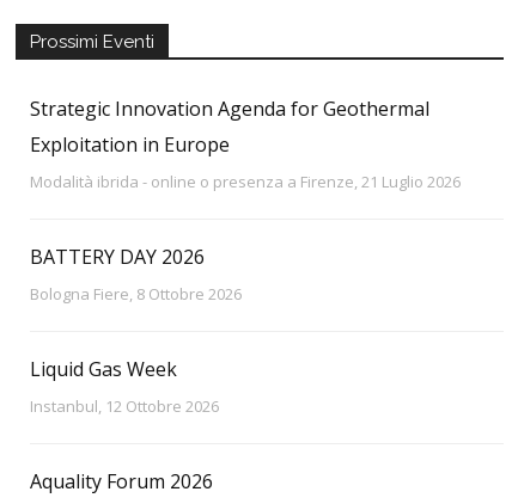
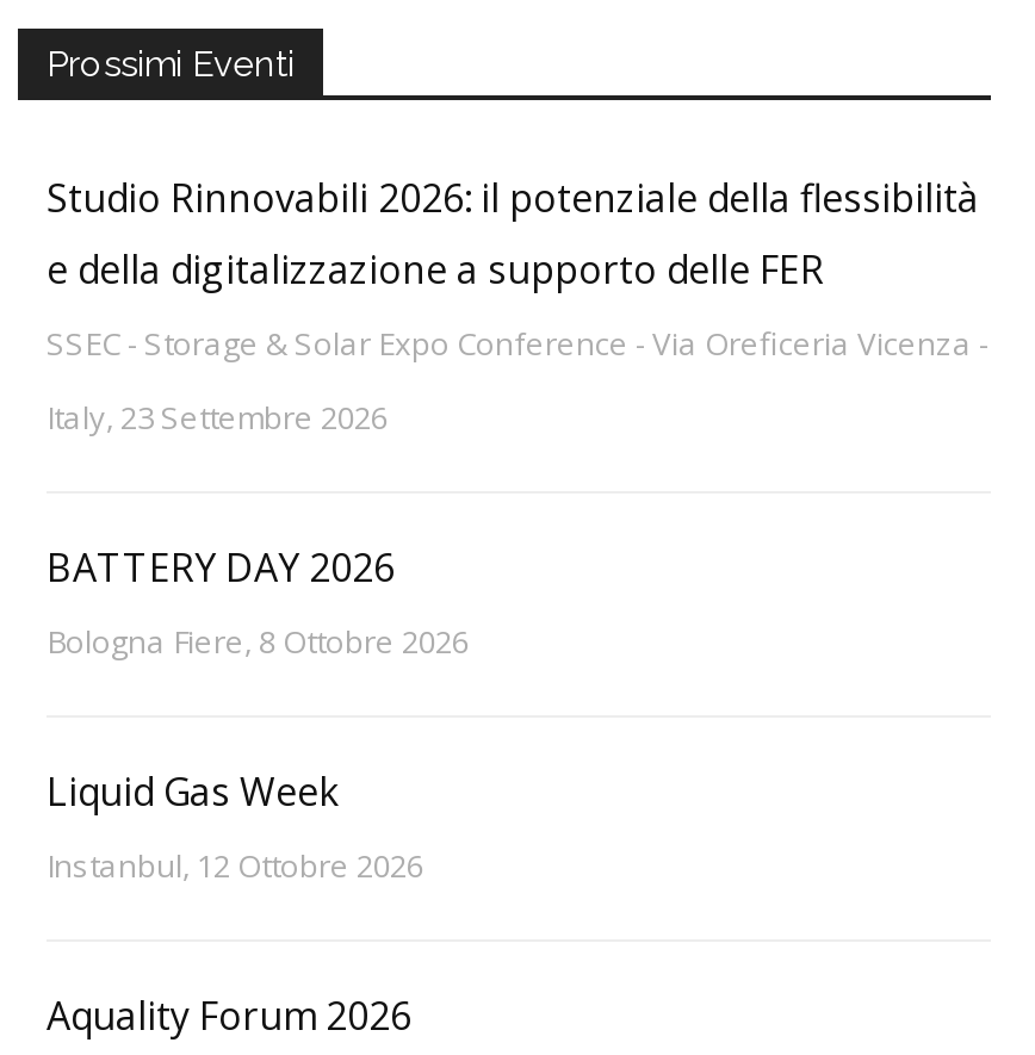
[30,96,461,193] Strategic Innovation Agenda for Geothermal | Exploitation in Europe | Modalità ibrida - online o presenza a Firenze, 21 Luglio 2026 -> [47,173,988,440] Studio Rinnovabili 2026: il potenziale della flessibilità | e della digitalizzazione a supporto delle FER | SSEC - Storage & Solar Expo Conference - Via Oreficeria Vicenza - | Italy, 23 Settembre 2026

